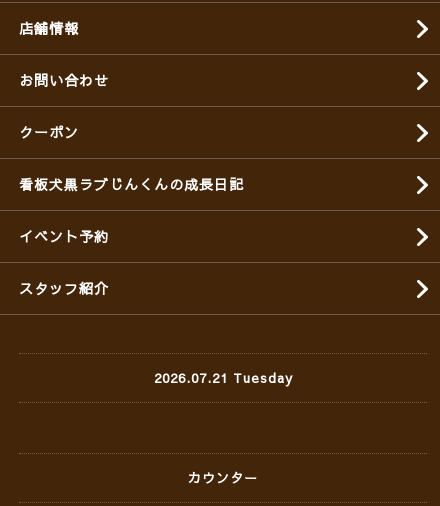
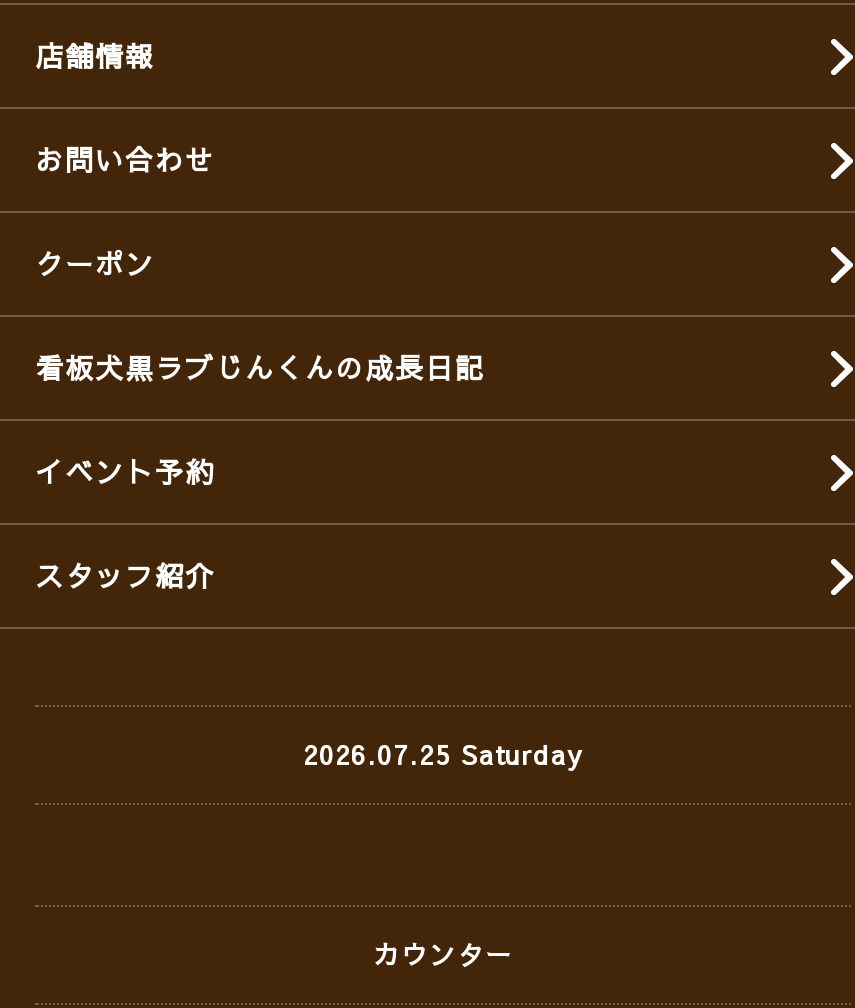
[153,368,292,386] 2026.07.21 Tuesday -> [303,736,583,772] 2026.07.25 Saturday

